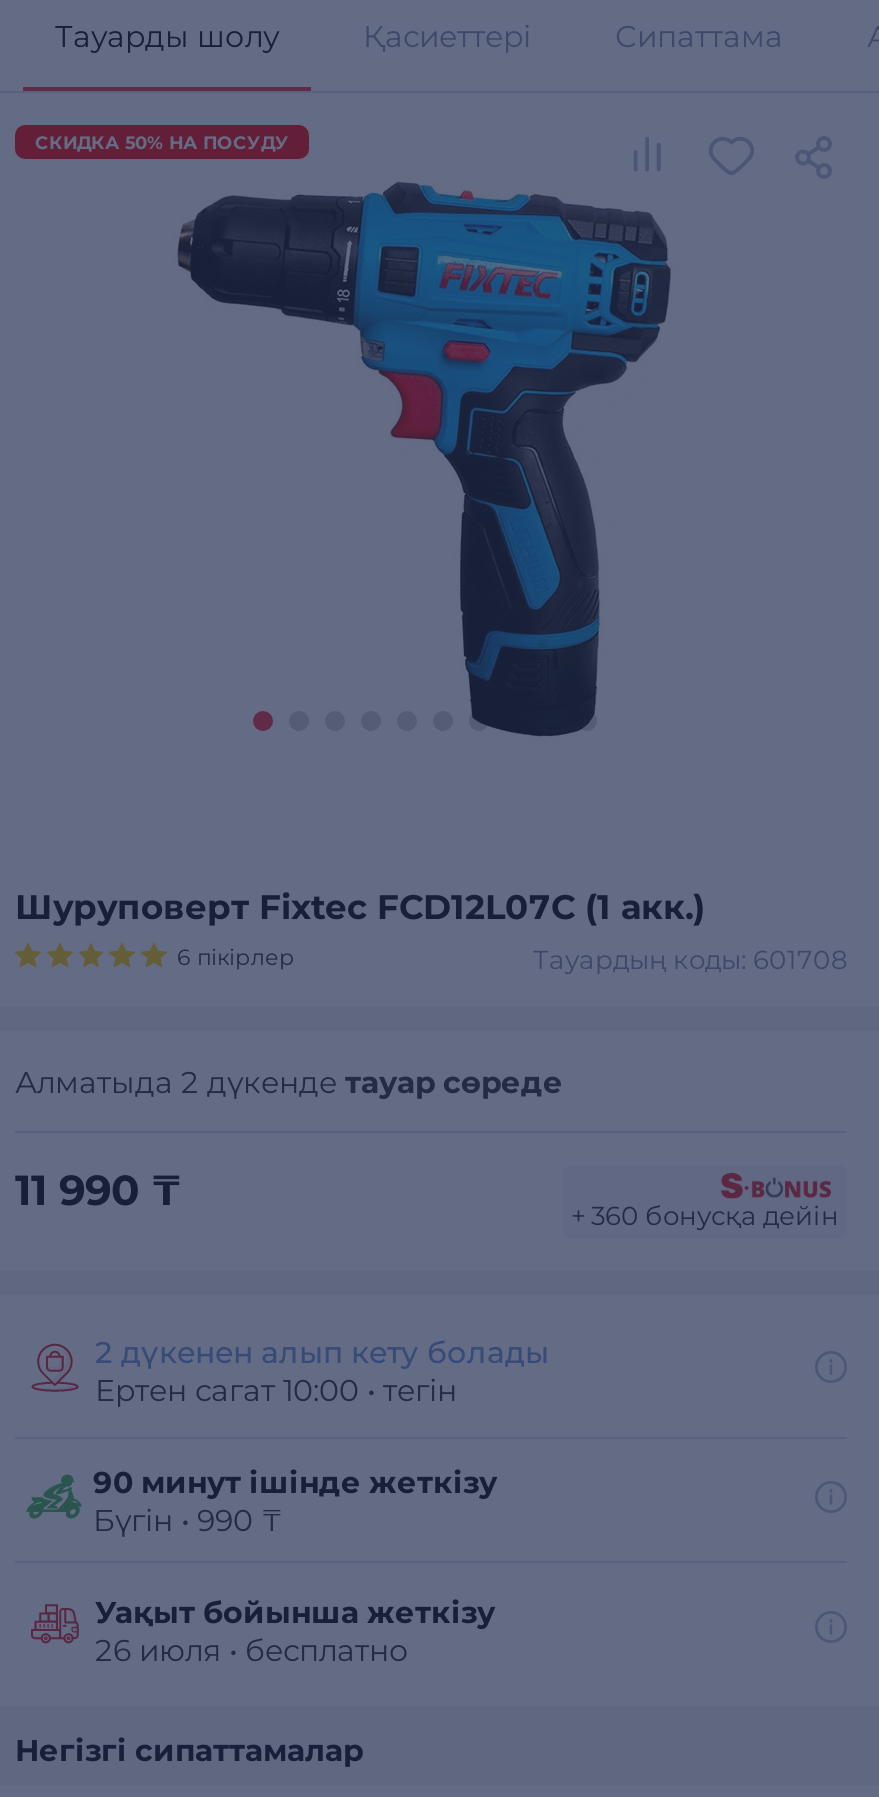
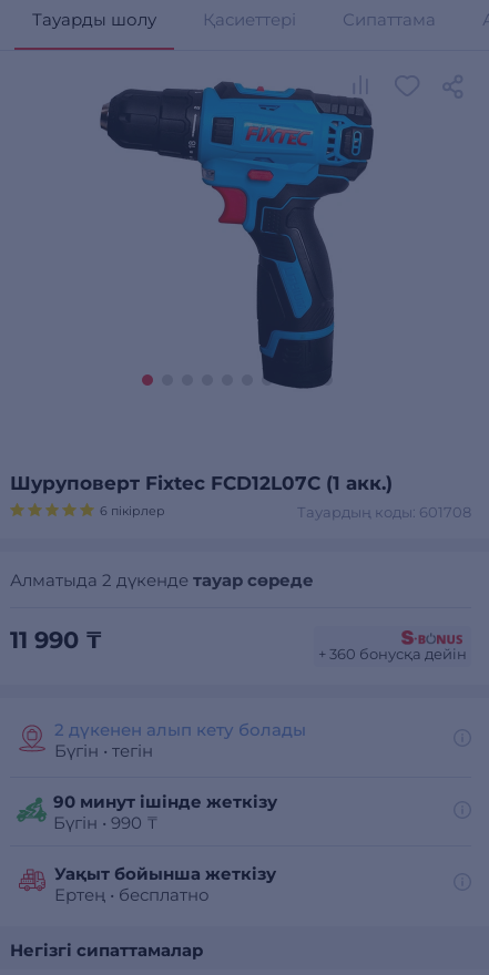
[35,131,289,153] СКИДКА 50% НА ПОСУДУ -> none
[95,1371,457,1409] Ертен сагат 10:00 • тегін -> [54,740,153,761] Бүгін • тегін
[95,1631,409,1669] 26 июля • бесплатно -> [54,884,210,905] Ертең • бесплатно

